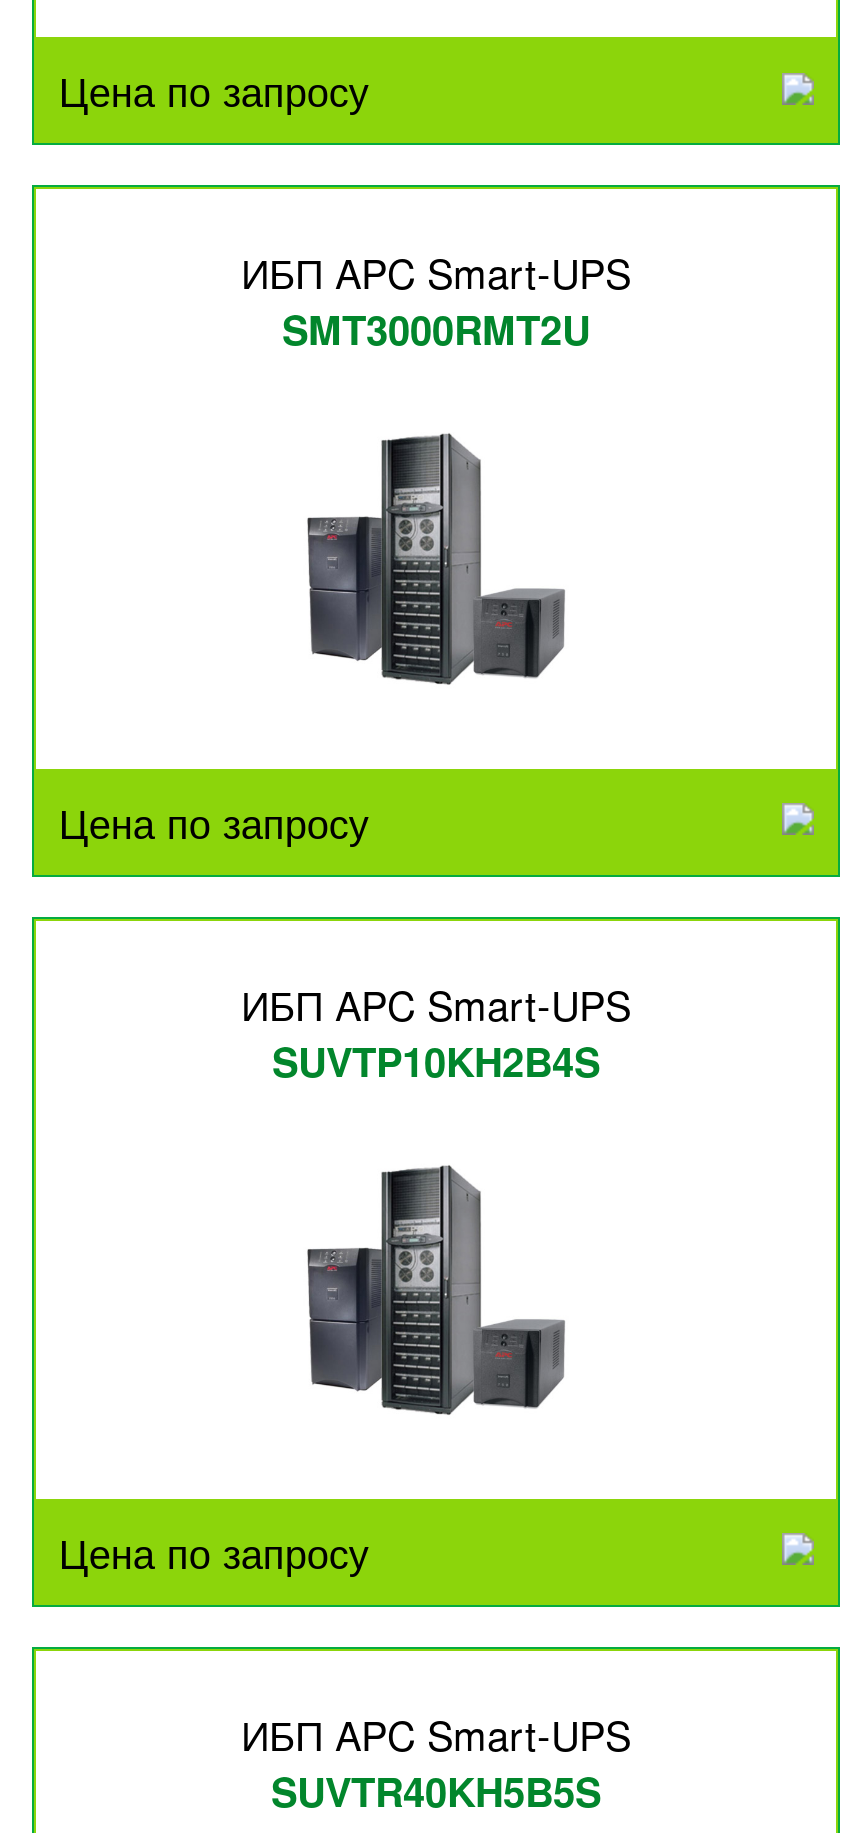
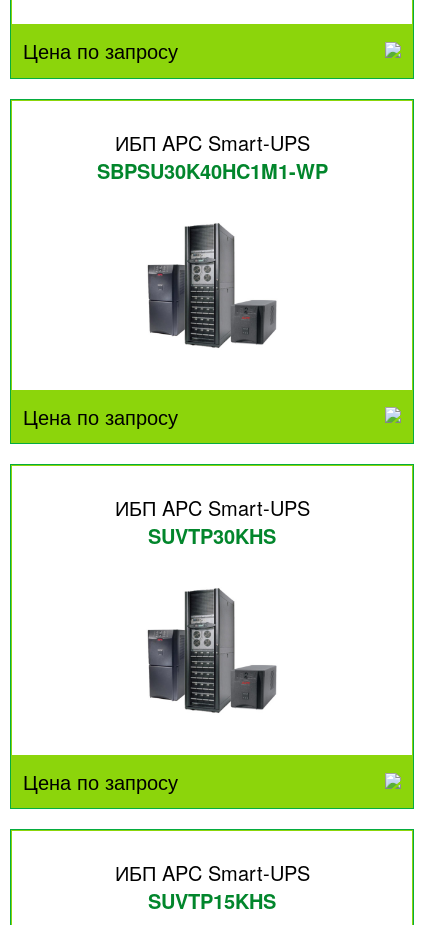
[282,300,590,358] SMT3000RMT2U -> [96,156,327,185] SBPSU30K40HC1M1-WP
[272,1031,600,1089] SUVTP10KH2B4S -> [148,521,276,550] SUVTP30KHS
[271,1762,601,1820] SUVTR40KH5B5S -> [148,886,276,915] SUVTP15KHS

